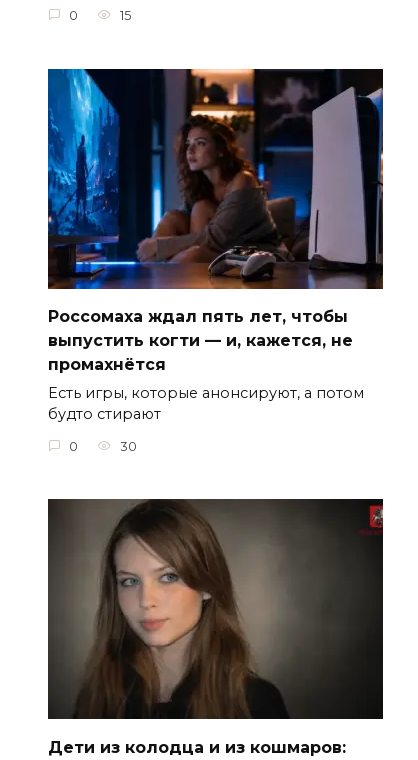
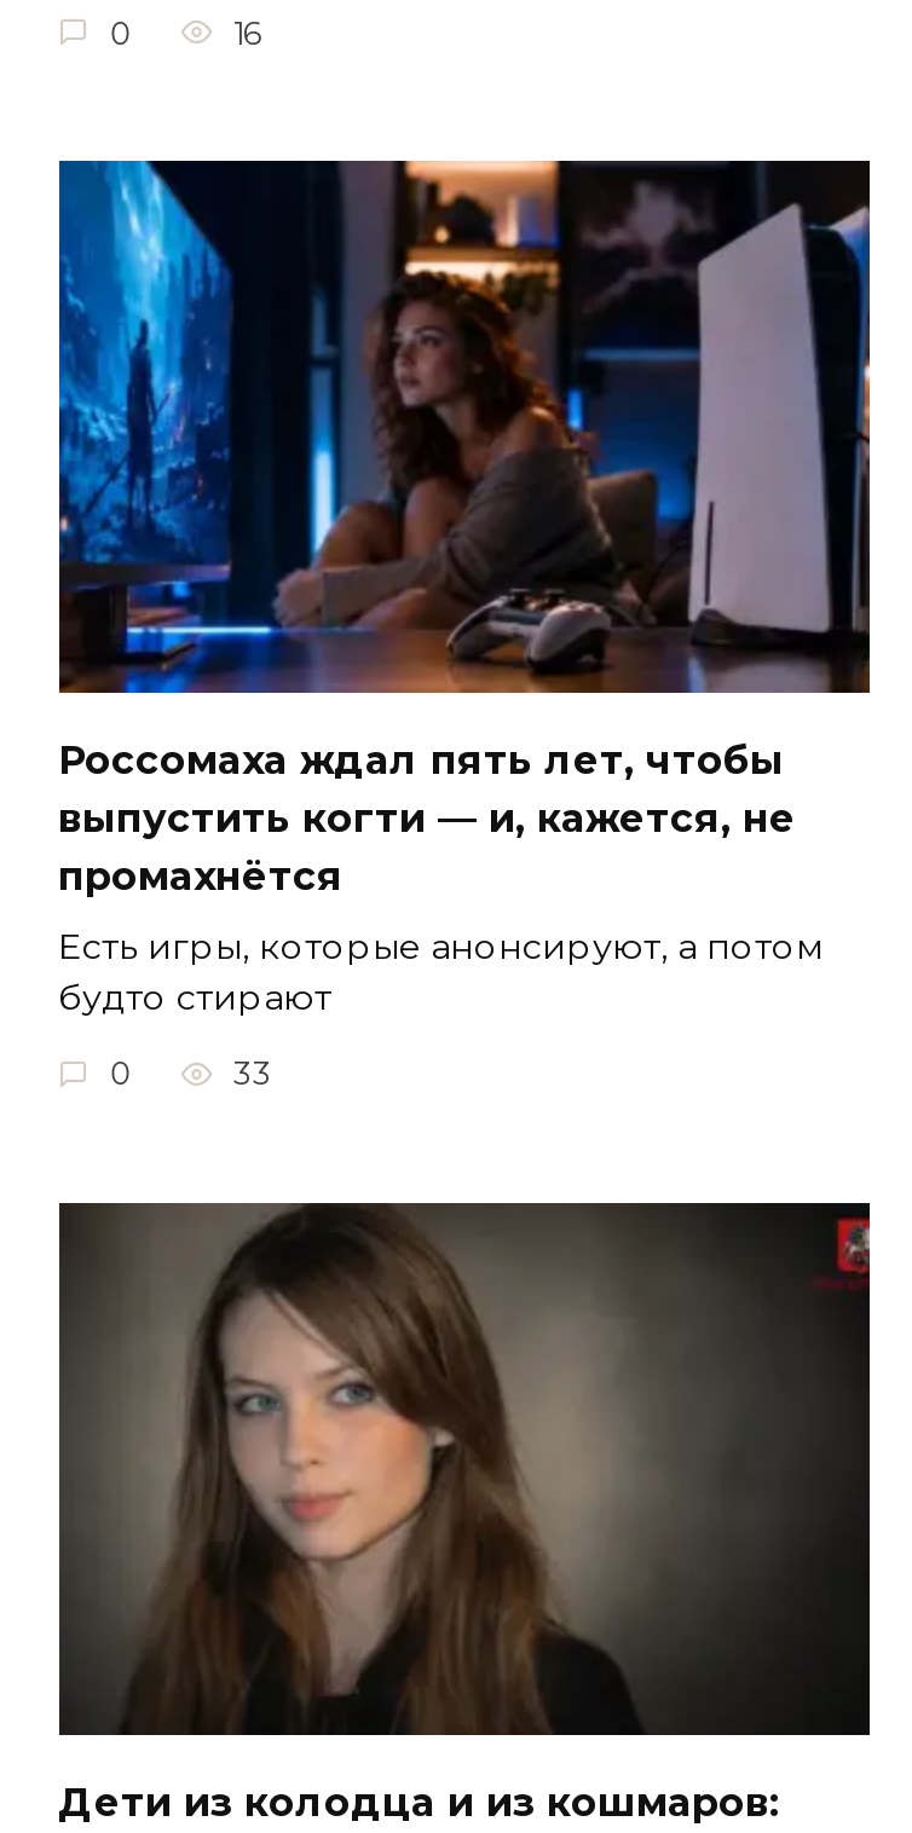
[120,8,131,23] 15 -> [233,14,262,50] 16
[120,439,137,454] 30 -> [233,1056,272,1092] 33

